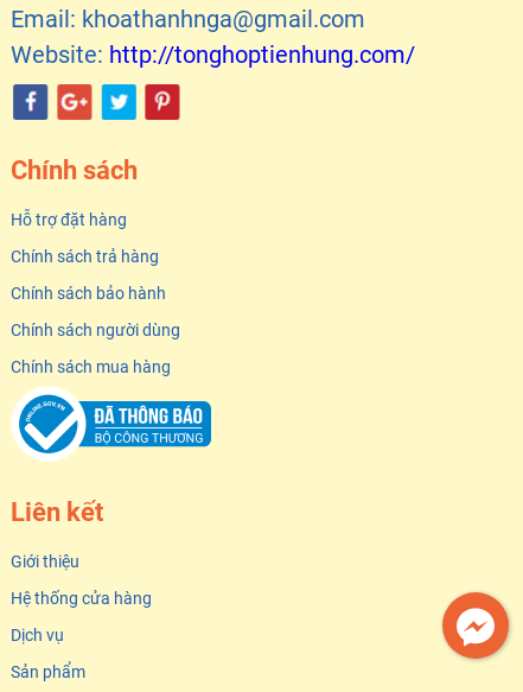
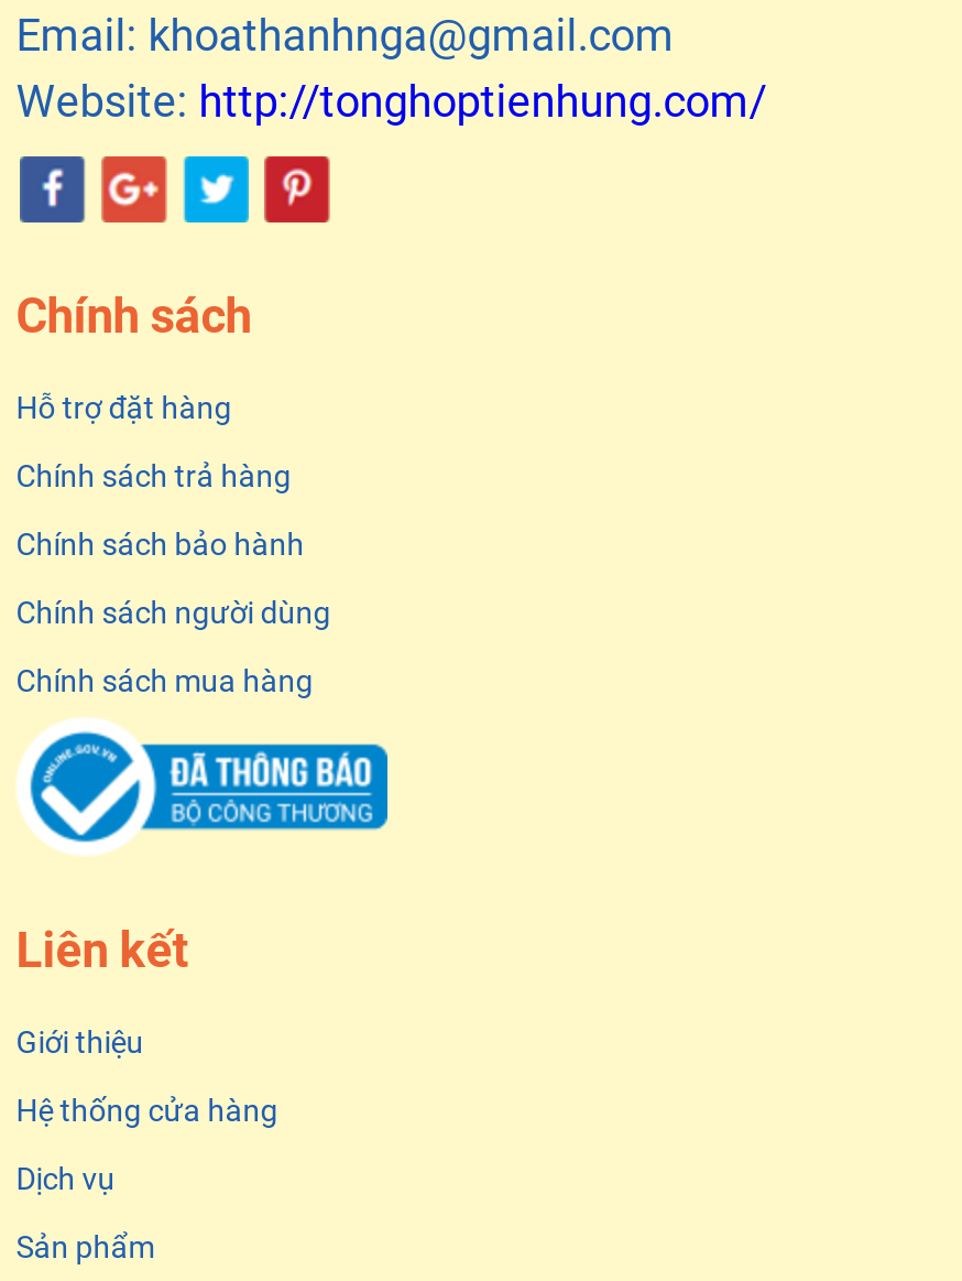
[441,591,511,661] [image] -> none

